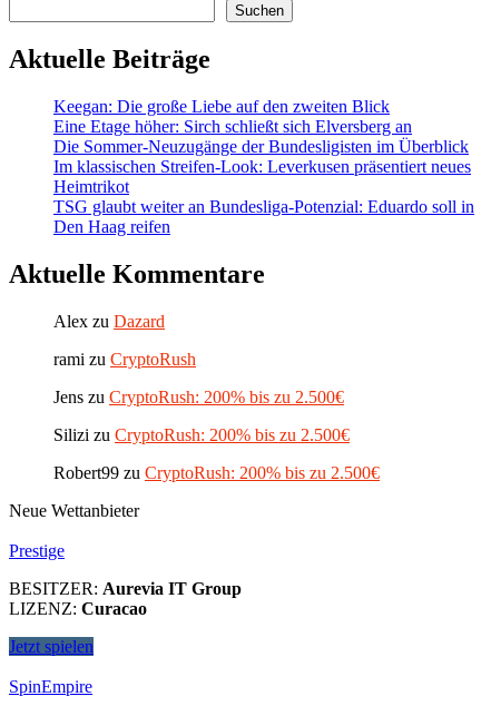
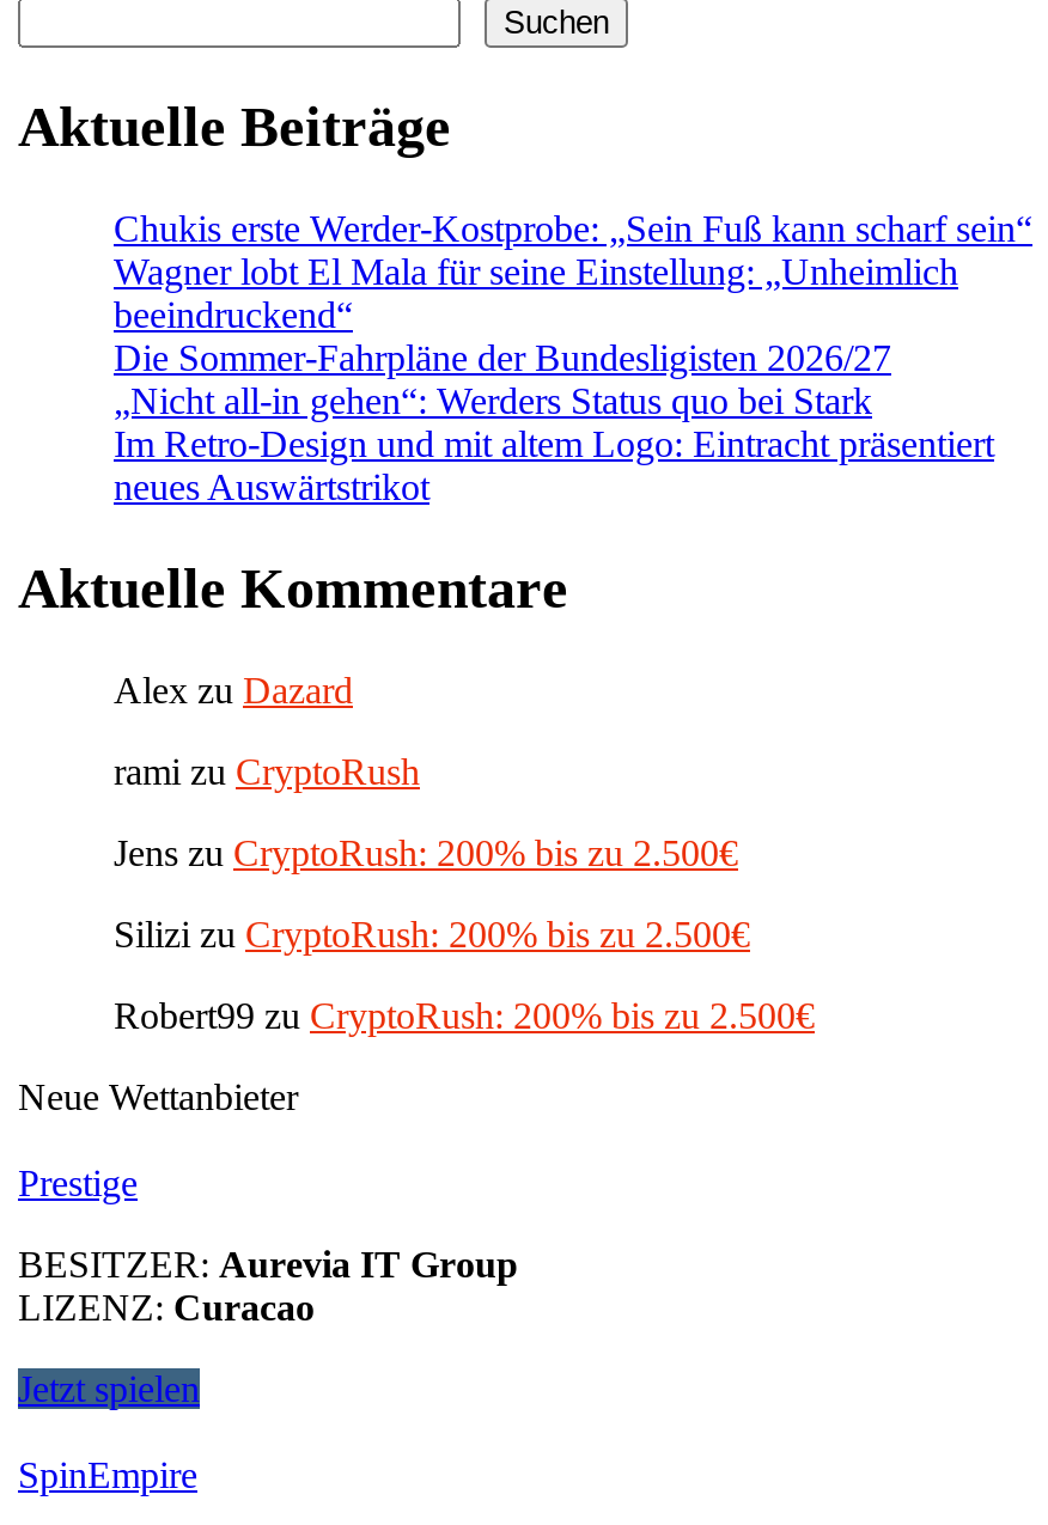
[53,97,474,236] Keegan: Die große Liebe auf den zweiten Blick | Eine Etage höher: Sirch schließt sich Elversberg an | Die Sommer-Neuzugänge der Bundesligisten im Überblick | Im klassischen Streifen-Look: Leverkusen präsentiert neues | Heimtrikot | TSG glaubt weiter an Bundesliga-Potenzial: Eduardo soll in | Den Haag reifen -> [114,208,1032,507] Chukis erste Werder-Kostprobe: „Sein Fuß kann scharf sein“ | Wagner lobt El Mala für seine Einstellung: „Unheimlich | beeindruckend“ | Die Sommer-Fahrpläne der Bundesligisten 2026/27 | „Nicht all-in gehen“: Werders Status quo bei Stark | Im Retro-Design und mit altem Logo: Eintracht präsentiert | neues Auswärtstrikot

